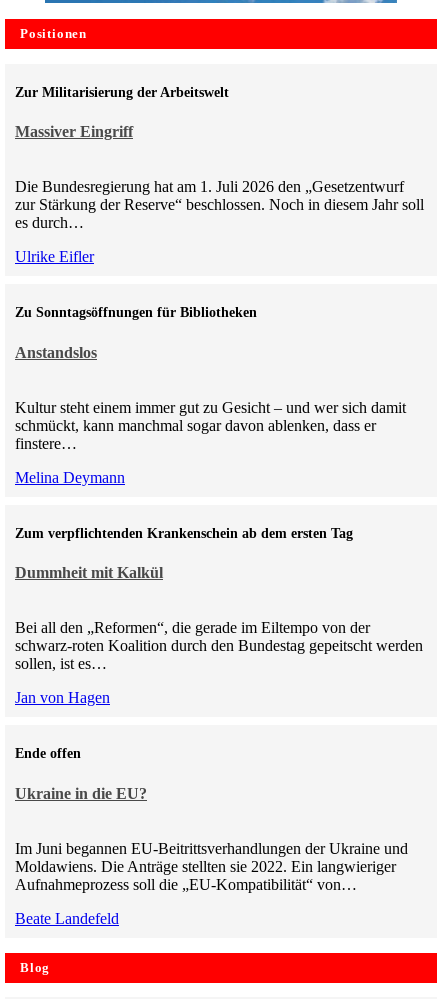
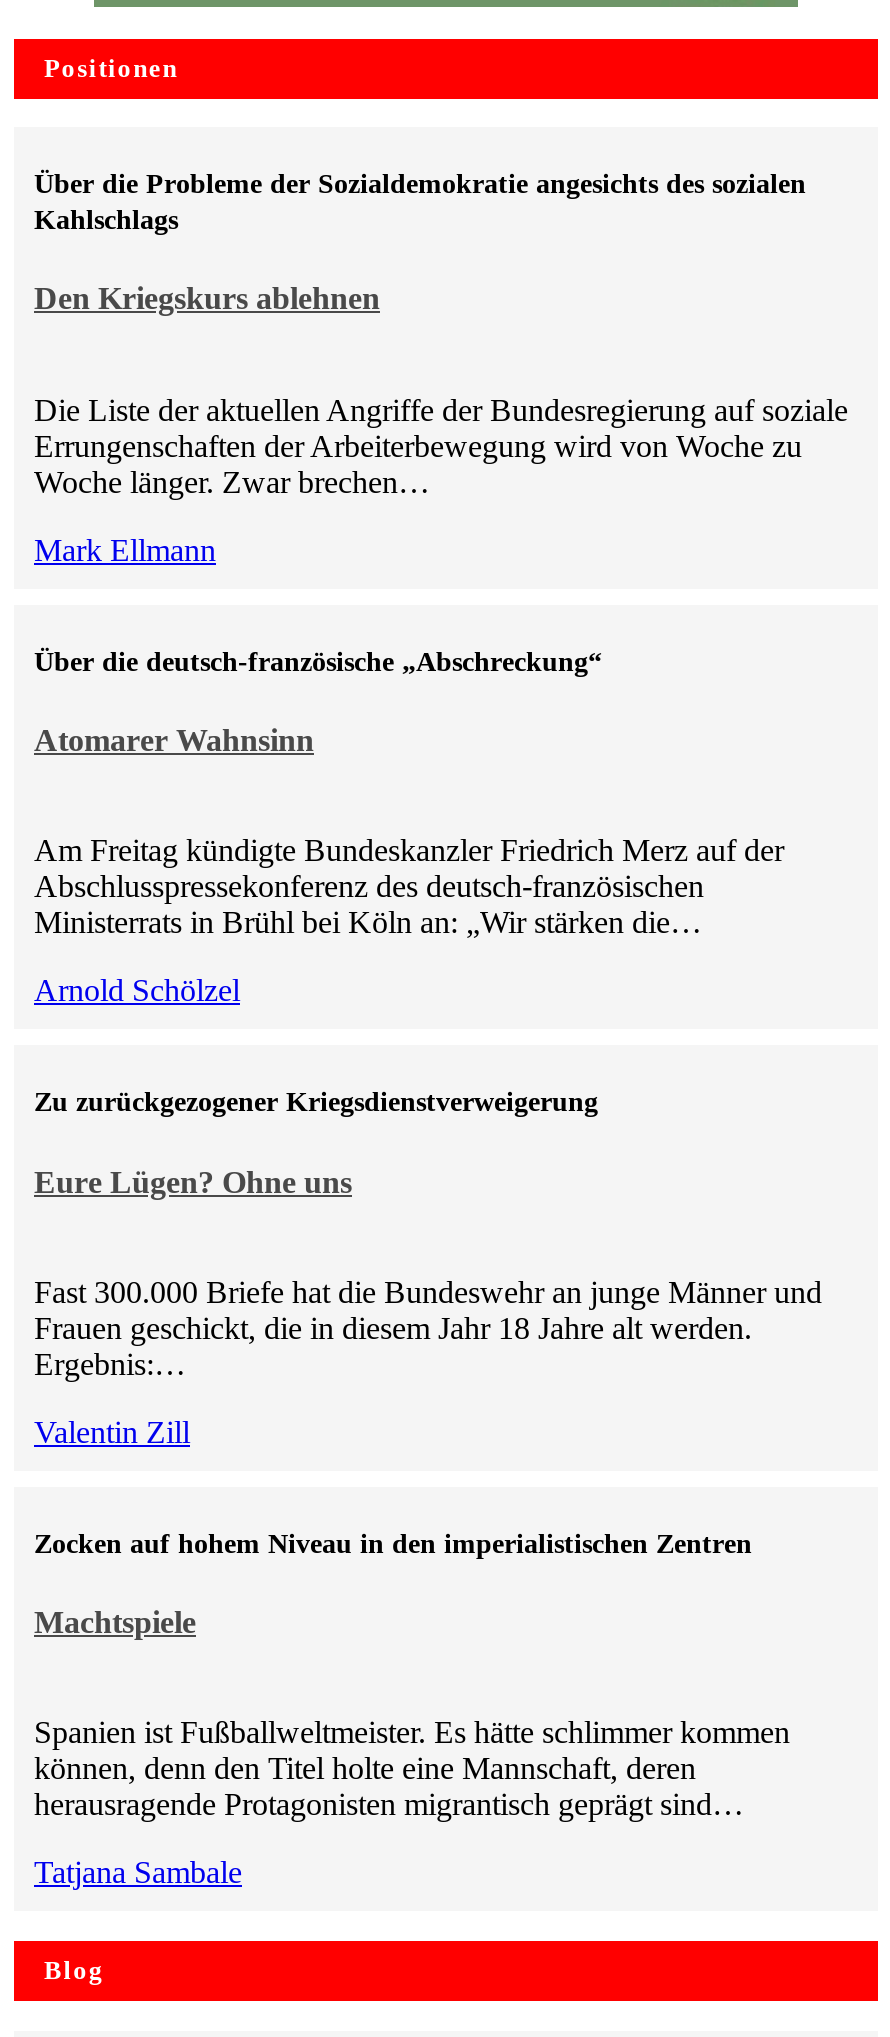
[15,85,229,100] Zur Militarisierung der Arbeitswelt -> [34,170,806,236] Über die Probleme der Sozialdemokratie angesichts des sozialen | Kahlschlags
[15,123,133,140] Massiver Eingriff -> [34,282,380,316] Den Kriegskurs ablehnen
[15,178,424,231] Die Bundesregierung hat am 1. Juli 2026 den „Gesetzentwurf | zur Stärkung der Reserve“ beschlossen. Noch in diesem Jahr soll | es durch… -> [34,393,848,499] Die Liste der aktuellen Angriffe der Bundesregierung auf soziale | Errungenschaften der Arbeiterbewegung wird von Woche zu | Woche länger. Zwar brechen…
[15,248,94,265] Ulrike Eifler -> [34,533,216,567] Mark Ellmann
[15,305,257,320] Zu Sonntagsöffnungen für Bibliotheken -> [34,647,602,677] Über die deutsch-französische „Abschreckung“
[15,344,97,361] Anstandslos -> [34,723,314,757] Atomarer Wahnsinn
[15,399,406,452] Kultur steht einem immer gut zu Gesicht – und wer sich damit | schmückt, kann manchmal sogar davon ablenken, dass er | finstere… -> [34,834,784,940] Am Freitag kündigte Bundeskanzler Friedrich Merz auf der | Abschlusspressekonferenz des deutsch-französischen | Ministerrats in Brühl bei Köln an: „Wir stärken die…
[15,469,125,486] Melina Deymann -> [34,974,240,1008] Arnold Schölzel
[15,526,353,541] Zum verpflichtenden Krankenschein ab dem ersten Tag -> [34,1088,598,1118] Zu zurückgezogener Kriegsdienstverweigerung
[15,564,163,581] Dummheit mit Kalkül -> [34,1164,352,1198] Eure Lügen? Ohne uns
[15,619,423,672] Bei all den „Reformen“, die gerade im Eiltempo von der | schwarz-roten Koalition durch den Bundestag gepeitscht werden | sollen, ist es… -> [34,1275,822,1381] Fast 300.000 Briefe hat die Bundeswehr an junge Männer und | Frauen geschickt, die in diesem Jahr 18 Jahre alt werden. | Ergebnis:…
[15,689,110,706] Jan von Hagen -> [34,1415,190,1449] Valentin Zill
[15,746,81,761] Ende offen -> [34,1529,752,1559] Zocken auf hohem Niveau in den imperialistischen Zentren
[15,785,147,802] Ukraine in die EU? -> [34,1605,196,1639] Machtspiele
[15,840,408,893] Im Juni begannen EU-Beitrittsverhandlungen der Ukraine und | Moldawiens. Die Anträge stellten sie 2022. Ein langwieriger | Aufnahmeprozess soll die „EU-Kompatibilität“ von… -> [34,1716,790,1822] Spanien ist Fußballweltmeister. Es hätte schlimmer kommen | können, denn den Titel holte eine Mannschaft, deren | herausragende Protagonisten migrantisch geprägt sind…
[15,910,119,927] Beate Landefeld -> [34,1856,242,1890] Tatjana Sambale

